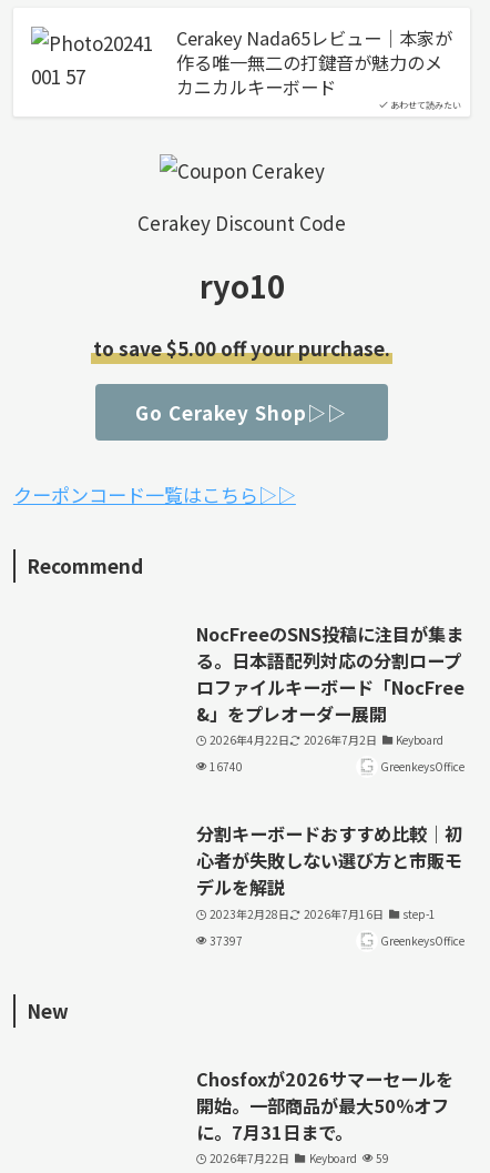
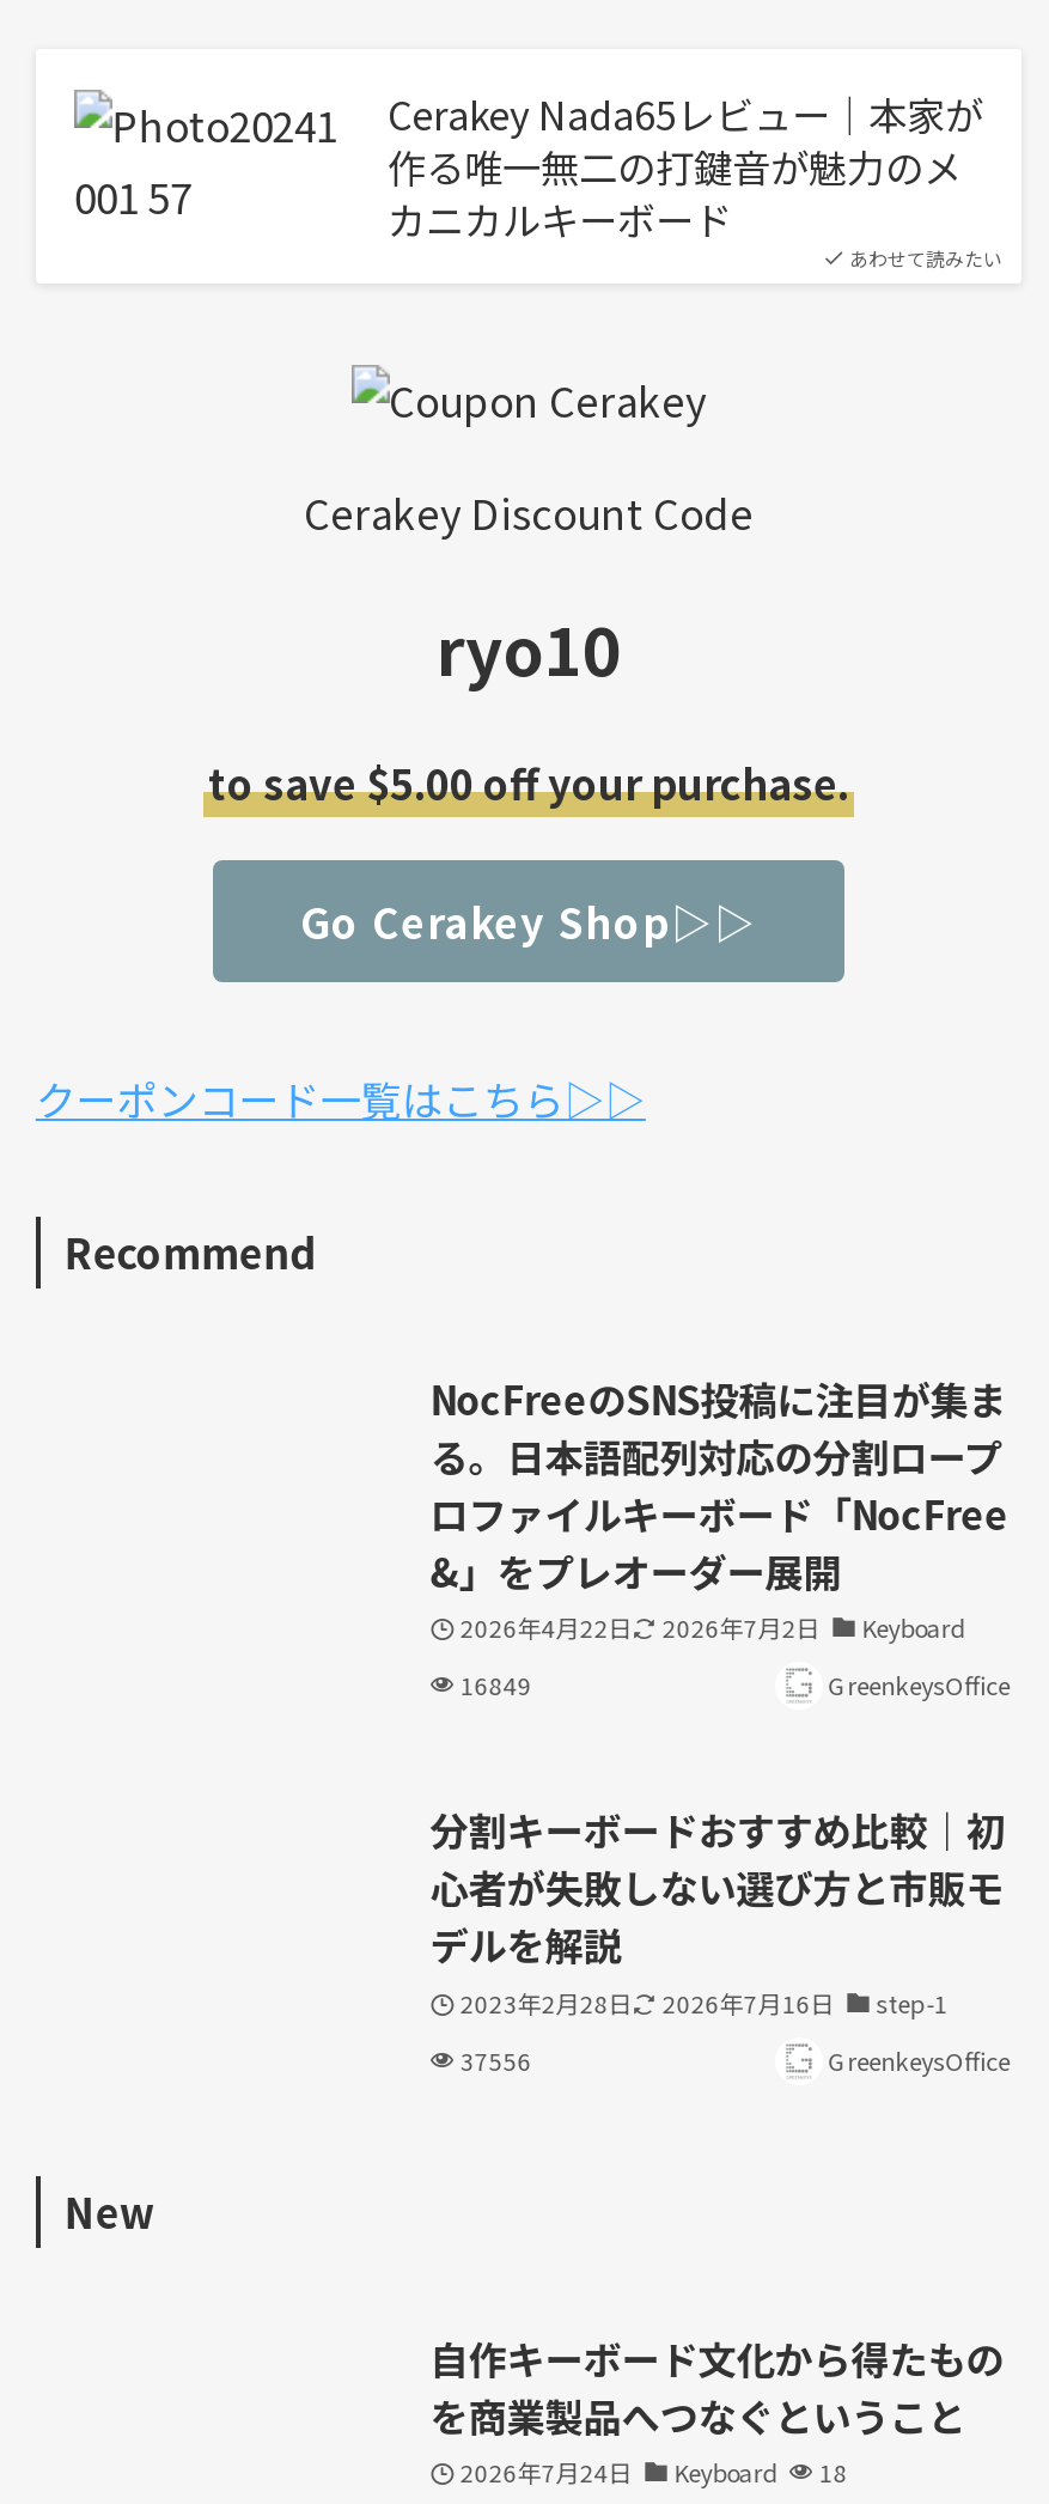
[210,758,243,775] 16740 -> [460,1667,532,1703] 16849
[210,932,243,949] 37397 -> [460,2042,532,2078] 37556
[196,1065,453,1167] Chosfoxが2026サマーセールを | 開始。一部商品が最大50％オフ | に。7月31日まで。 | 2026年7月22日 -> [430,2329,1004,2491] 自作キーボード文化から得たもの | を商業製品へつなぐということ | 2026年7月24日
[376,1150,389,1167] 59 -> [819,2455,848,2491] 18

